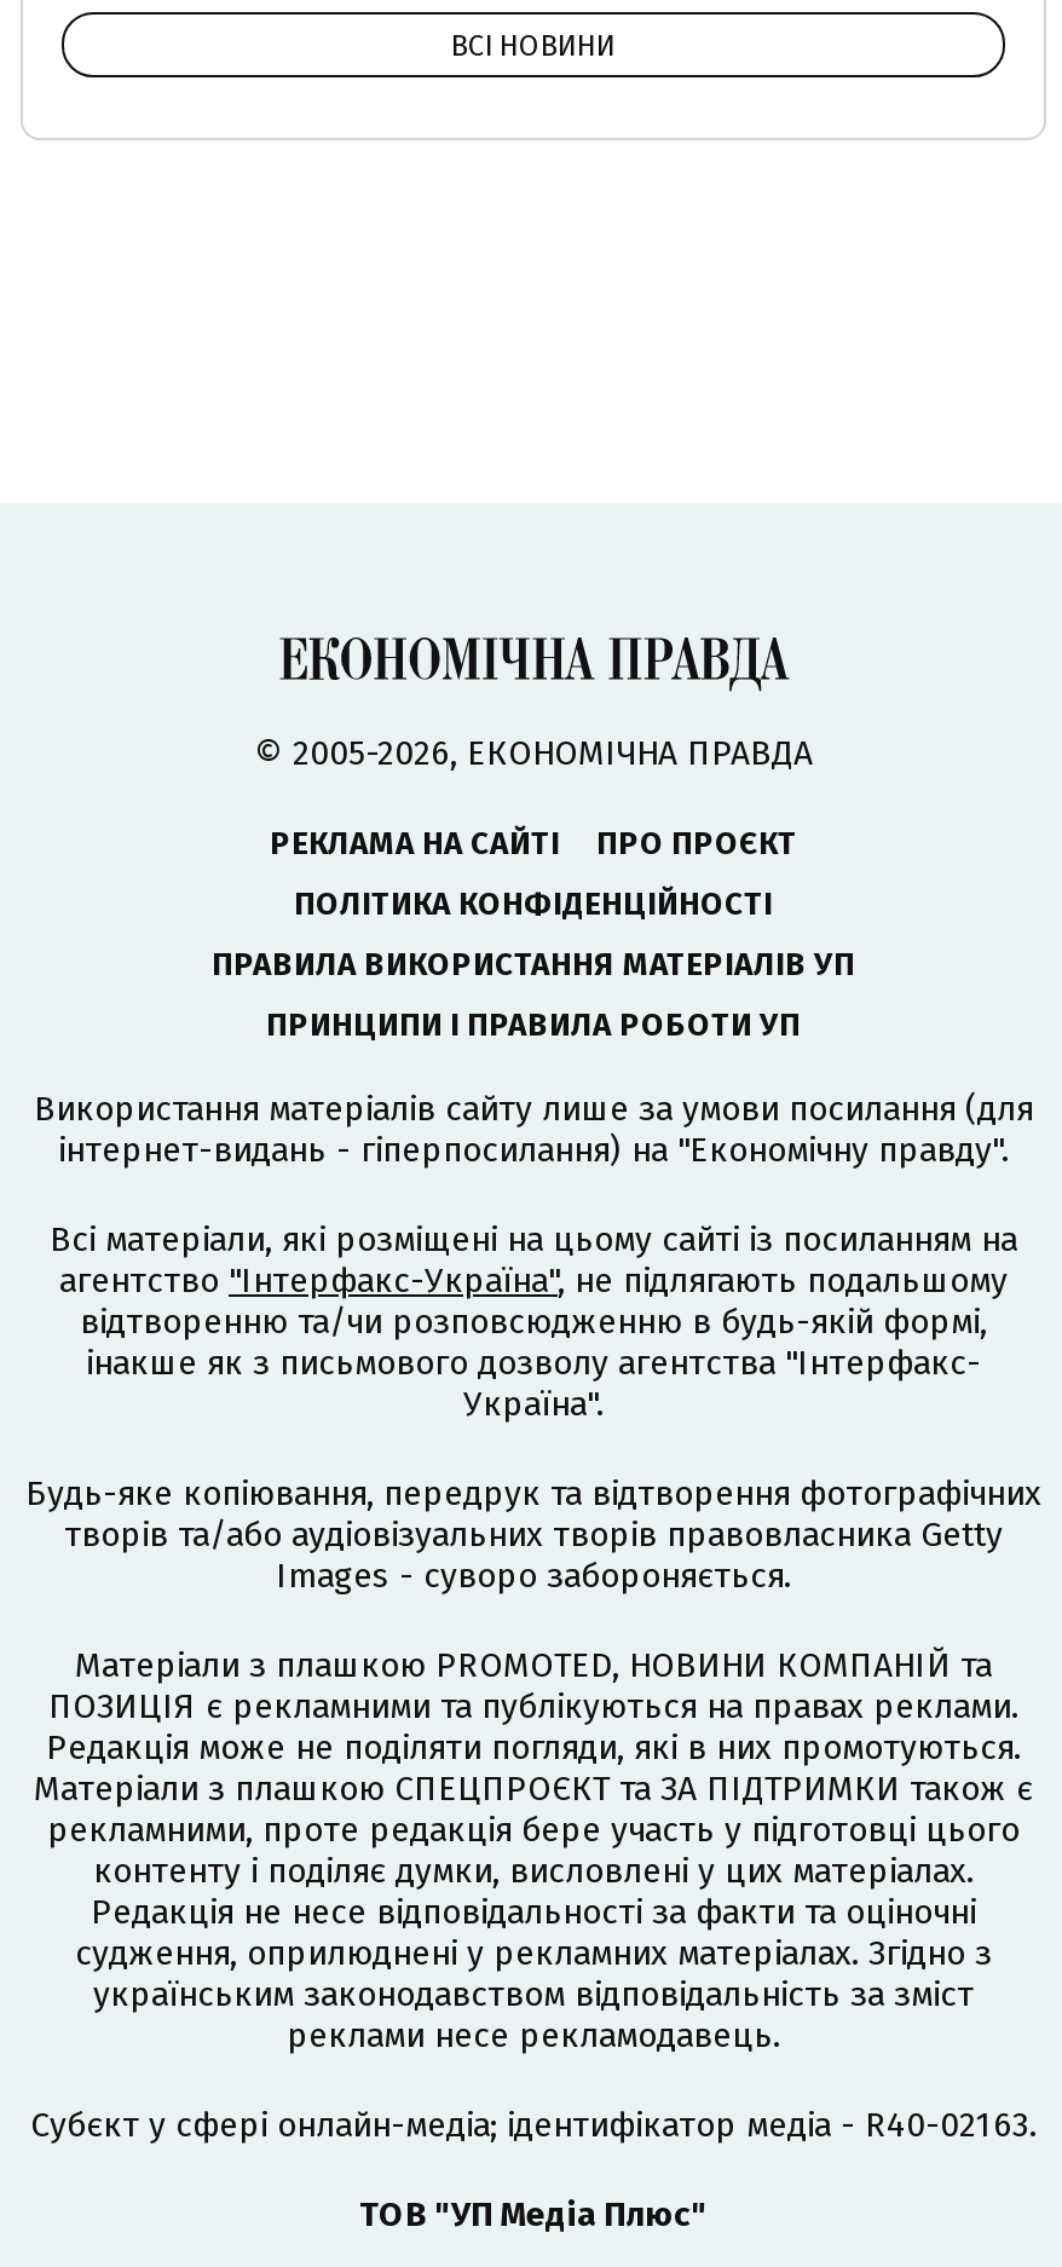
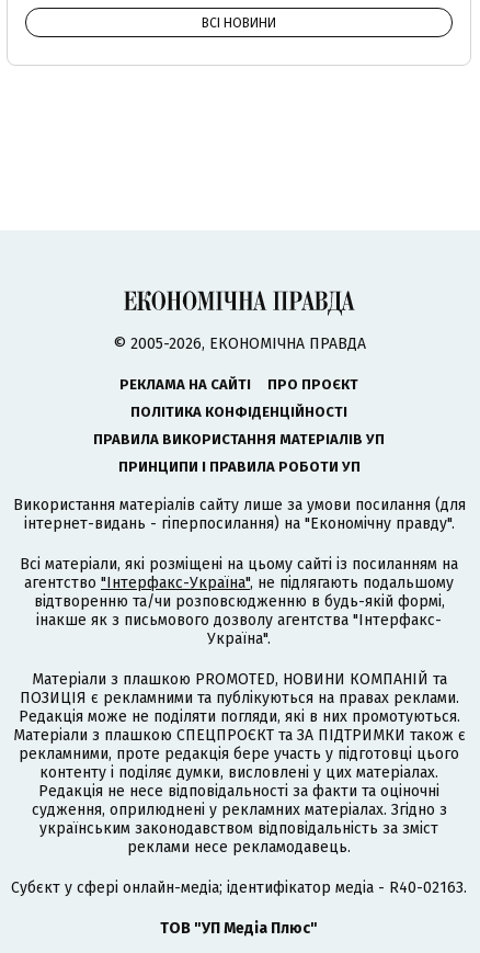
[25,1473,1041,1597] Будь-яке копіювання, передрук та відтворення фотографічних | творів та/або аудіовізуальних творів правовласника Getty | Images - суворо забороняється. -> none

